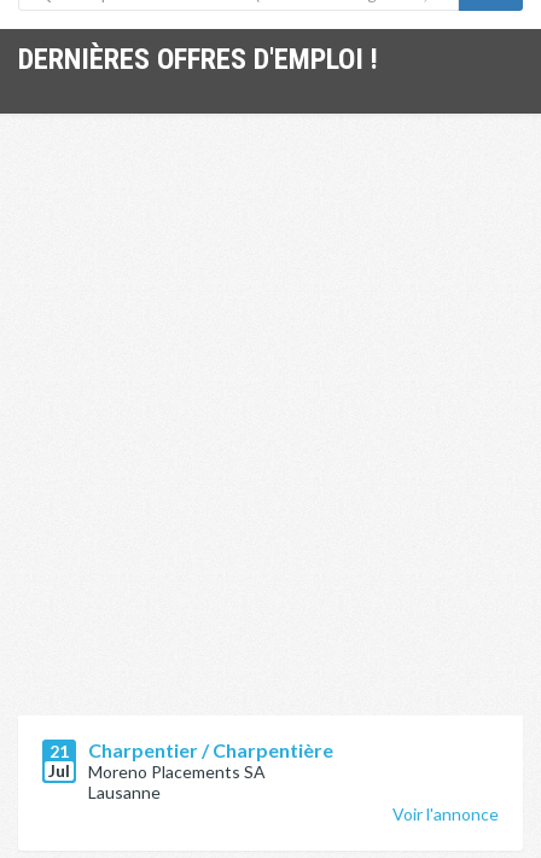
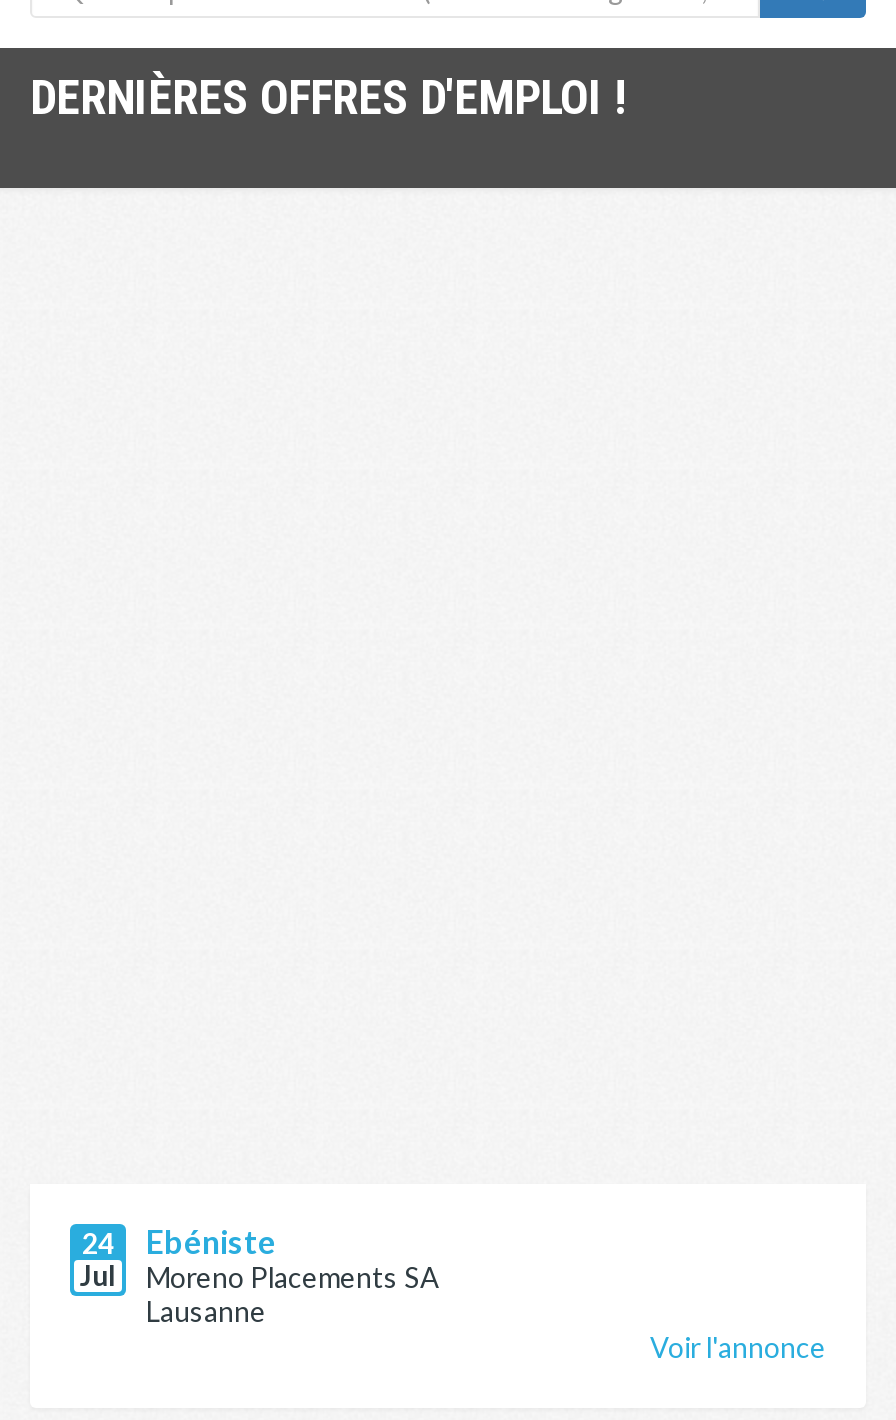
[50,741,69,761] 21 -> [82,1226,114,1260] 24
[88,738,333,761] Charpentier / Charpentière -> [146,1222,276,1260] Ebéniste

